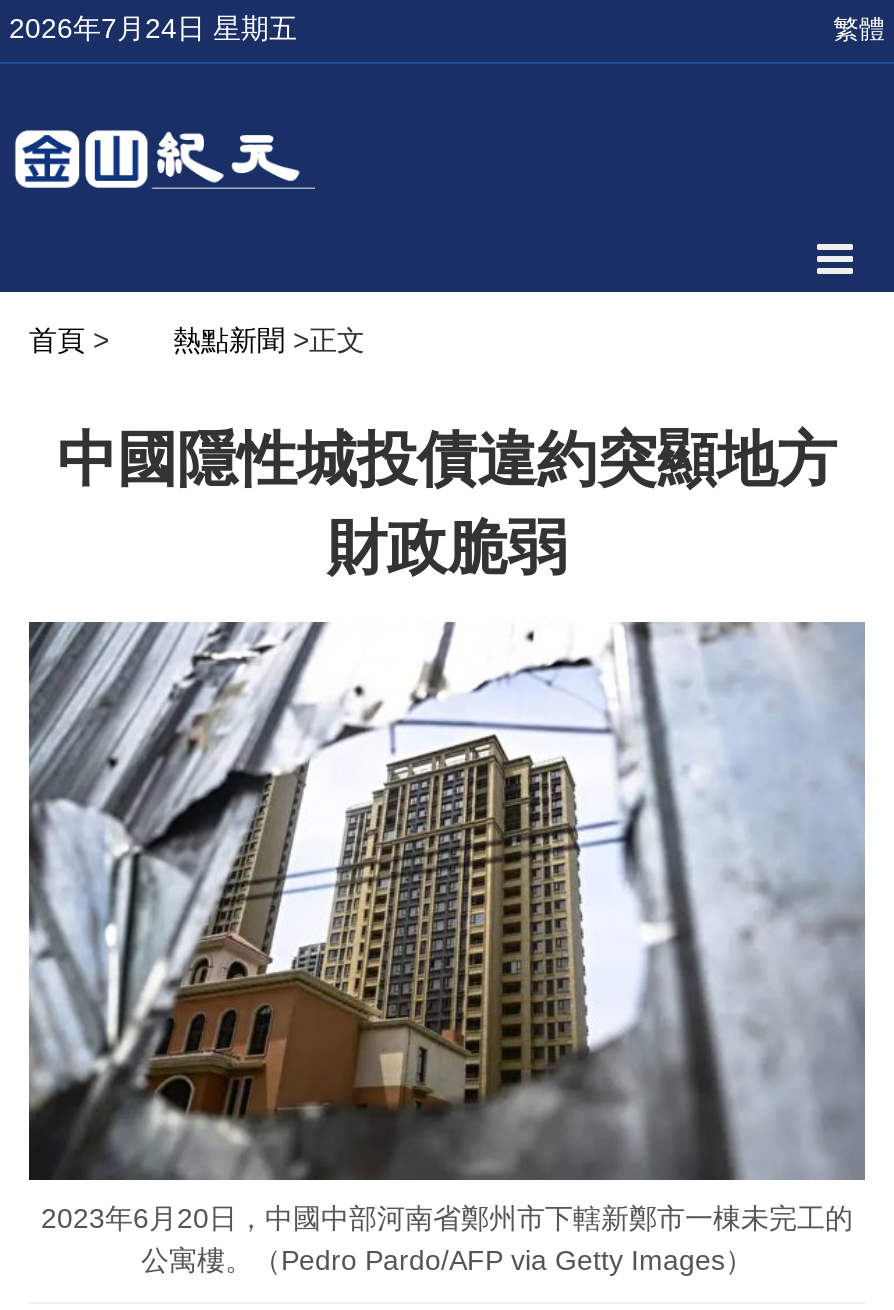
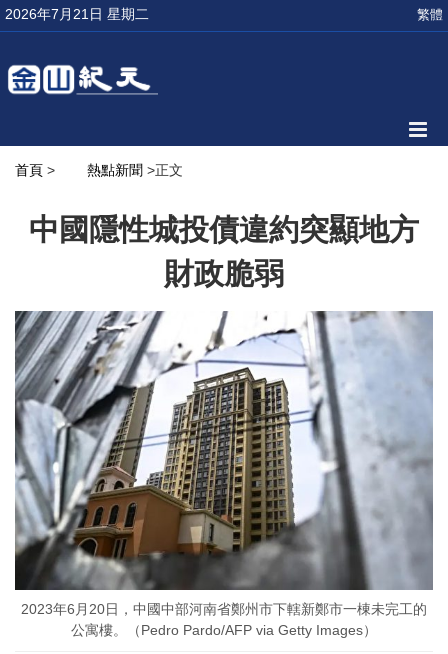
[9,12,297,44] 2026年7月24日 星期五 -> [5,6,149,22] 2026年7月21日 星期二

